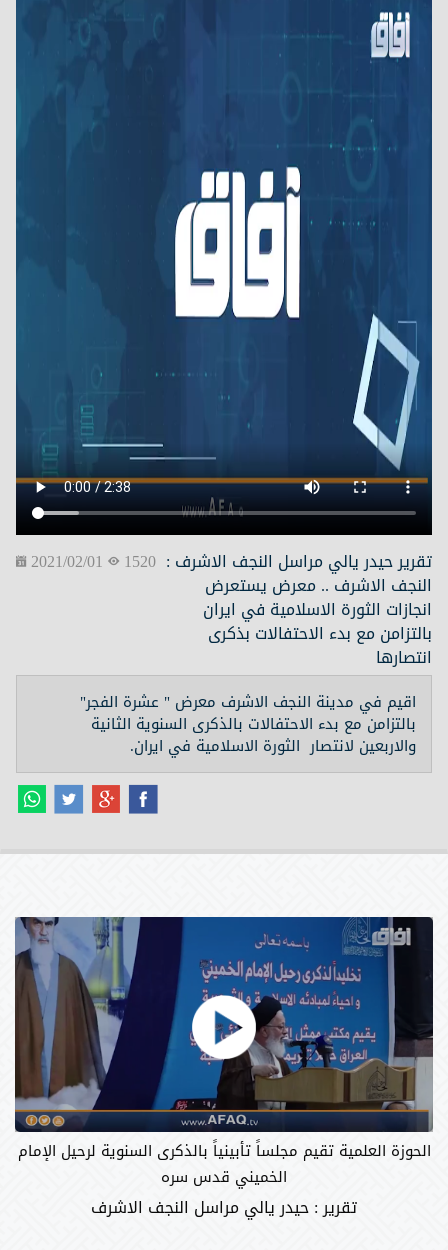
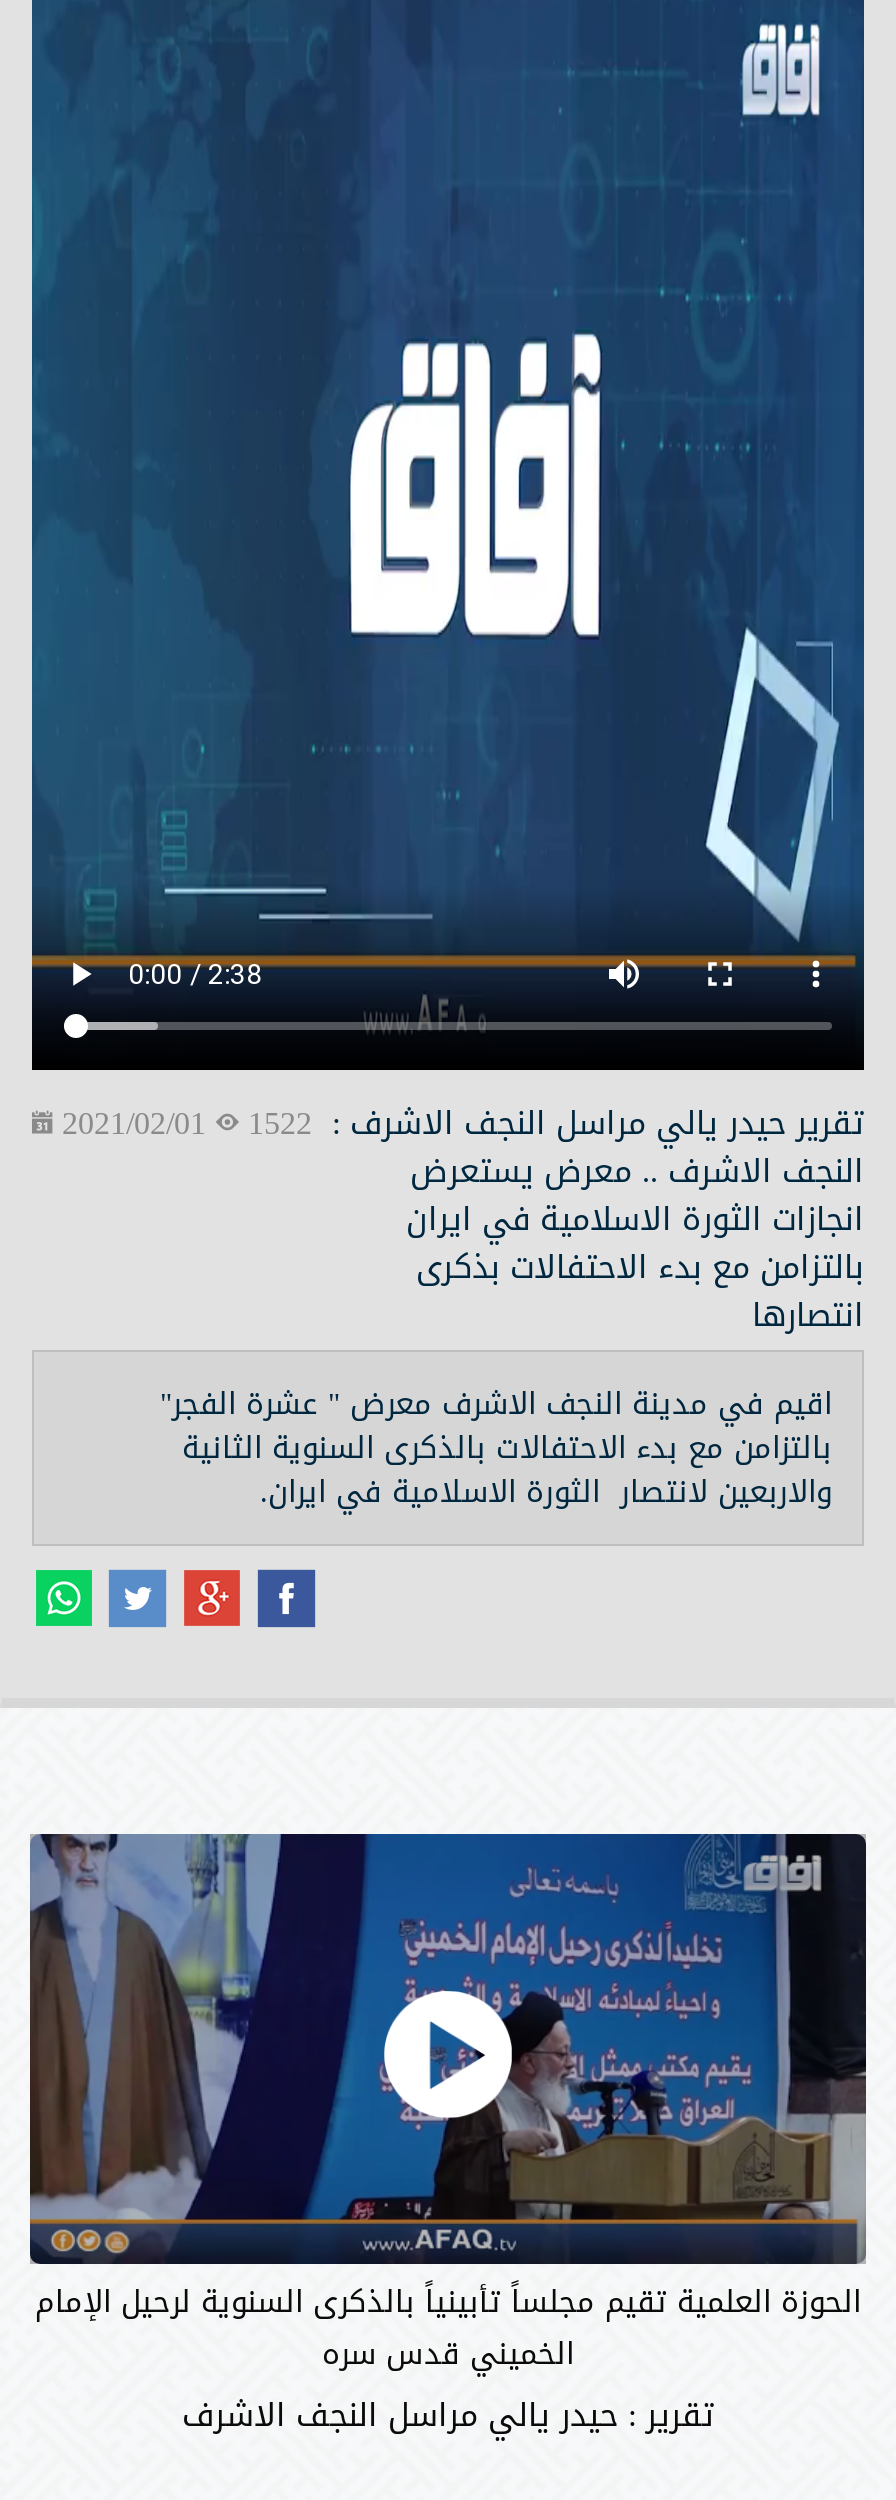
[31,546,432,577] تقريرحيدر يالي مراسل النجف الاشرف: 1520 2021/02/01 -> [62,1092,864,1154] تقريرحيدر يالي مراسل النجف الاشرف: 1522 2021/02/01

